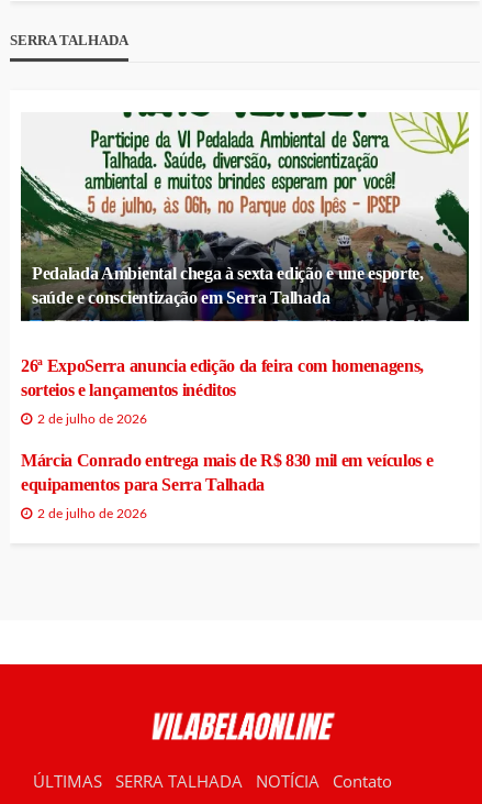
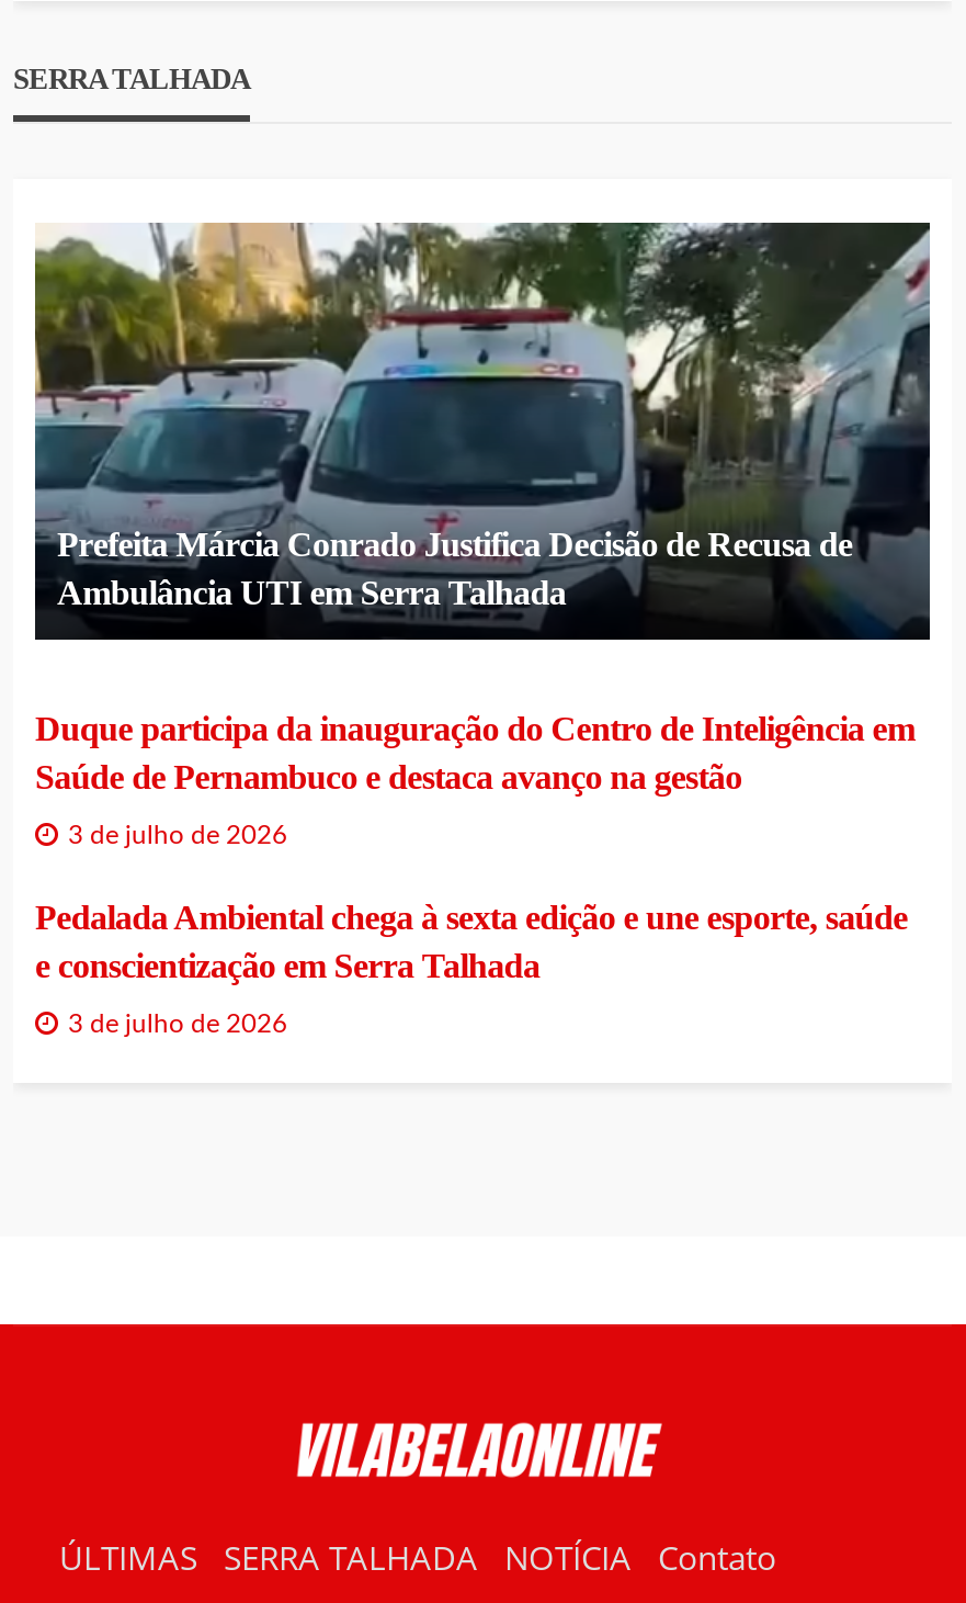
[20,111,469,322] [image] | Pedalada Ambiental chega à sexta edição e une esporte, | saúde e conscientização em Serra Talhada -> [33,219,932,641] [image] | Prefeita Márcia Conrado Justifica Decisão de Recusa de | Ambulância UTI em Serra Talhada
[21,356,424,399] 26ª ExpoSerra anuncia edição da feira com homenagens, | sorteios e lançamentos inéditos -> [35,711,915,796] Duque participa da inauguração do Centro de Inteligência em | Saúde de Pernambuco e destaca avanço na gestão
[37,412,147,425] 2 de julho de 2026 -> [68,822,287,849] 3 de julho de 2026
[21,451,433,494] Márcia Conrado entrega mais de R$ 830 mil em veículos e | equipamentos para Serra Talhada -> [35,899,907,985] Pedalada Ambiental chega à sexta edição e une esporte, saúde | e conscientização em Serra Talhada
[37,507,147,520] 2 de julho de 2026 -> [68,1011,287,1038] 3 de julho de 2026

